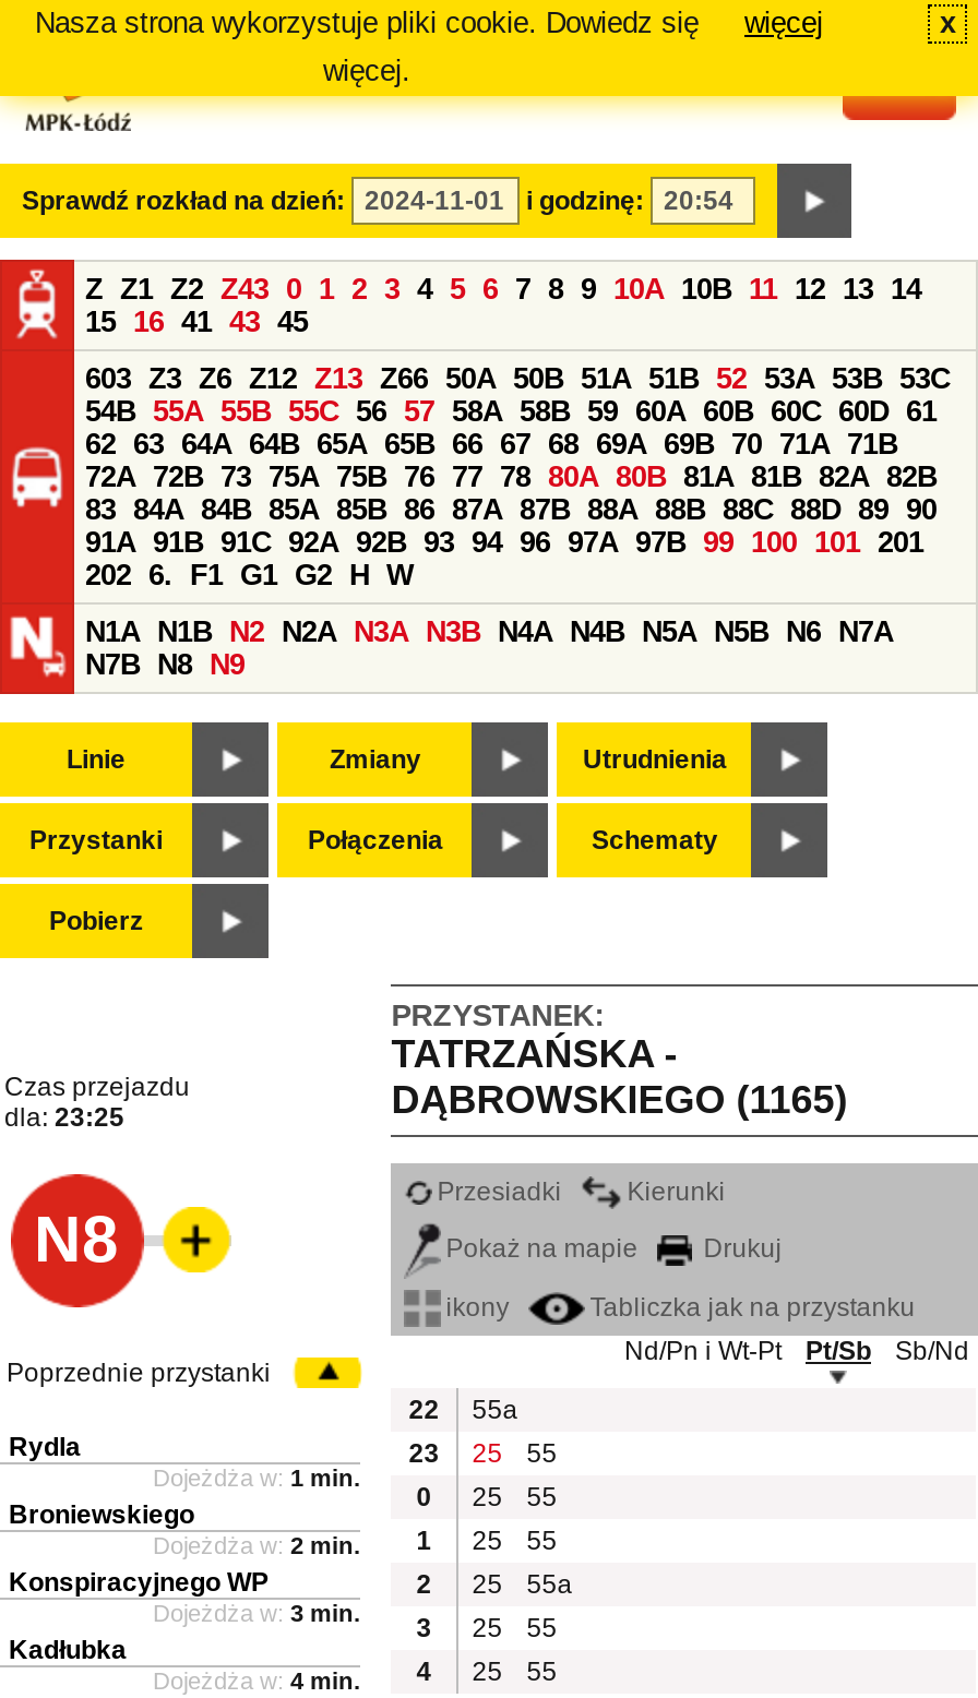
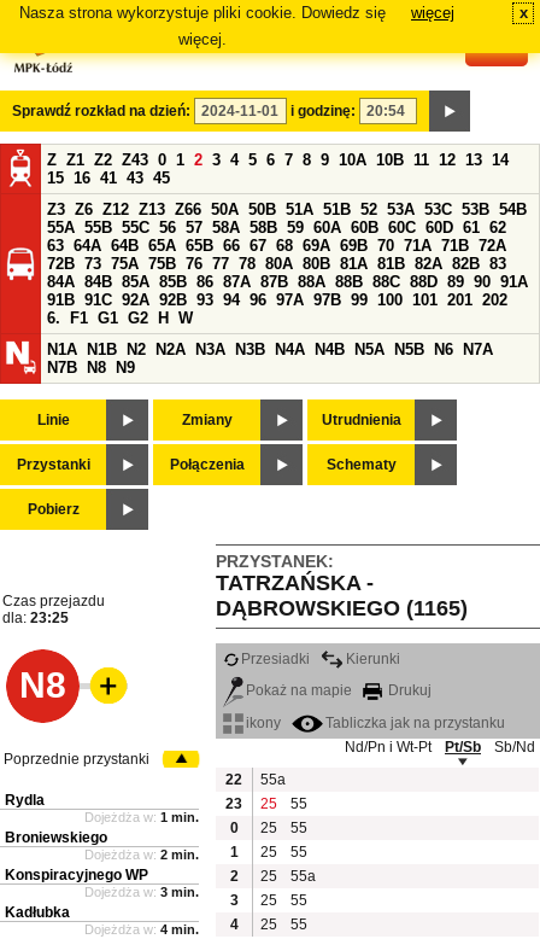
[85,362,950,591] 603 Z3 Z6 Z12 Z13 Z66 50A 50B 51A 51B 52 53A 53B 53C | 54B 55A 55B 55C 56 57 58A 58B 59 60A 60B 60C 60D 61 | 62 63 64A 64B 65A 65B 66 67 68 69A 69B 70 71A 71B | 72A 72B 73 75A 75B 76 77 78 80A 80B 81A 81B 82A 82B | 83 84A 84B 85A 85B 86 87A 87B 88A 88B 88C 88D 89 90 | 91A 91B 91C 92A 92B 93 94 96 97A 97B 99 100 101 201 | 202 6. F1 G1 G2 H W -> [47,200,528,327] Z3 Z6 Z12 Z13 Z66 50A 50B 51A 51B 52 53A 53C 53B 54B | 55A 55B 55C 56 57 58A 58B 59 60A 60B 60C 60D 61 62 | 63 64A 64B 65A 65B 66 67 68 69A 69B 70 71A 71B 72A | 72B 73 75A 75B 76 77 78 80A 80B 81A 81B 82A 82B 83 | 84A 84B 85A 85B 86 87A 87B 88A 88B 88C 88D 89 90 91A | 91B 91C 92A 92B 93 94 96 97A 97B 99 100 101 201 202 | 6. F1 G1 G2 H W

